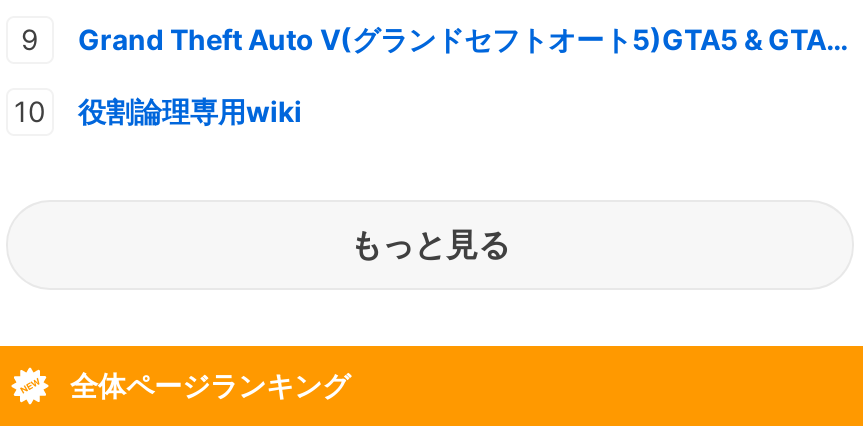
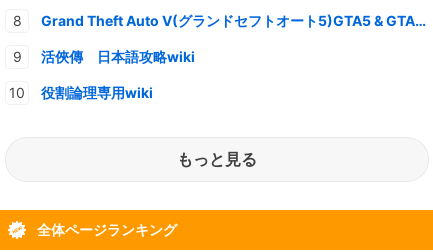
none -> [41,48,195,65] 活俠傳 日本語攻略wiki

